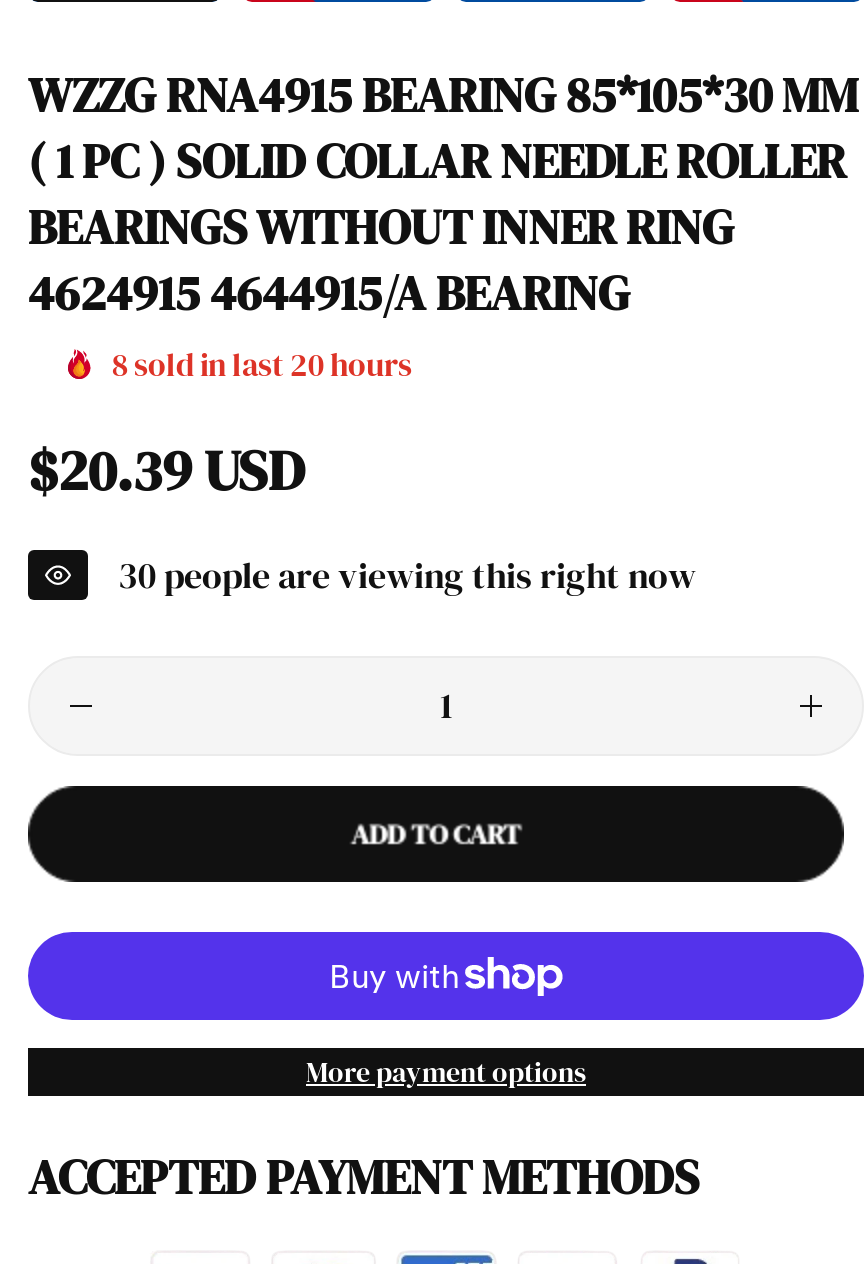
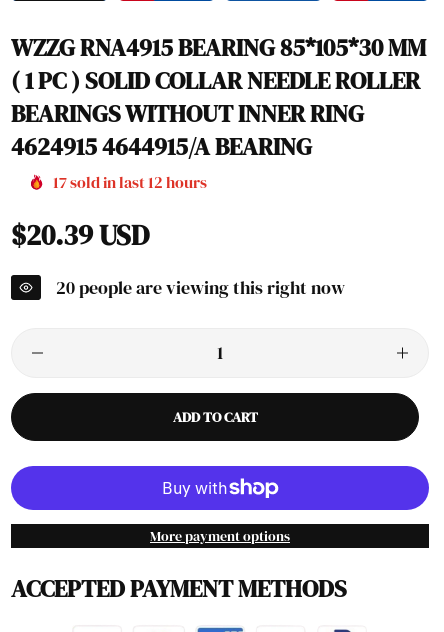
[112,342,412,386] 8 sold in last 20hours -> [53,171,207,193] 17 sold in last 12hours
[118,550,696,600] 30 people are viewing this right now -> [56,275,345,300] 20 people are viewing this right now

